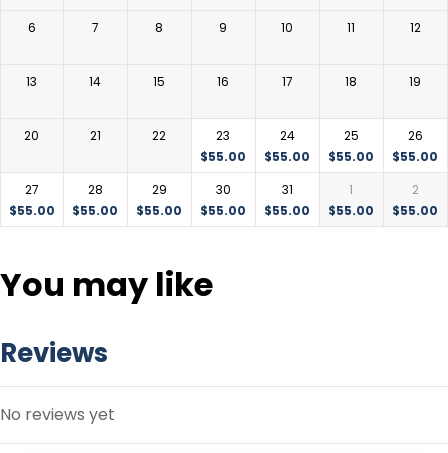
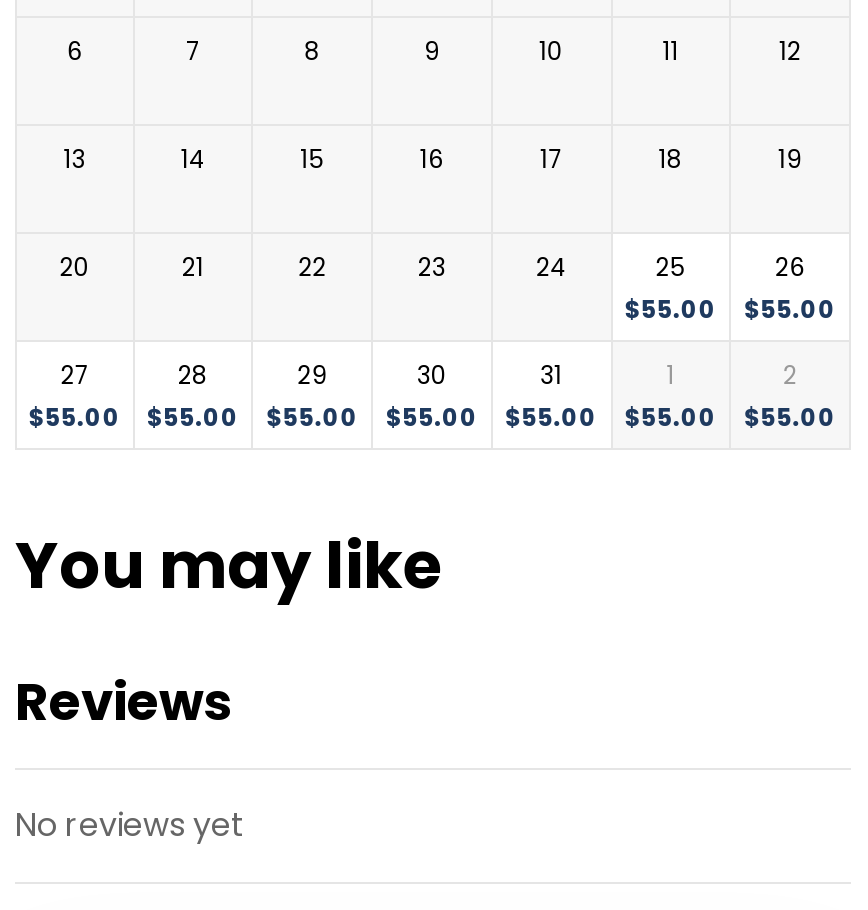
[200,148,246,165] $55.00 -> none
[264,148,310,165] $55.00 -> none

